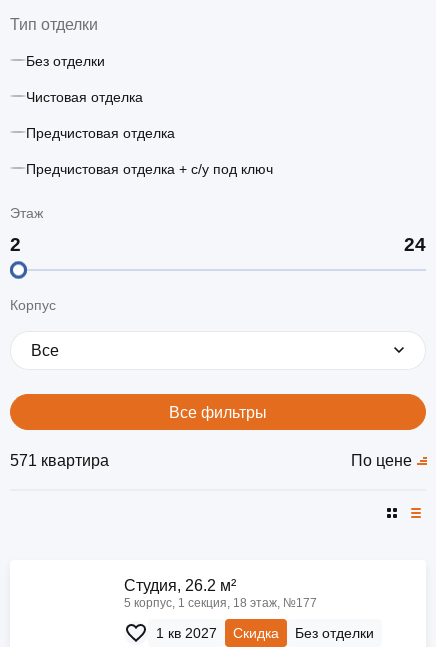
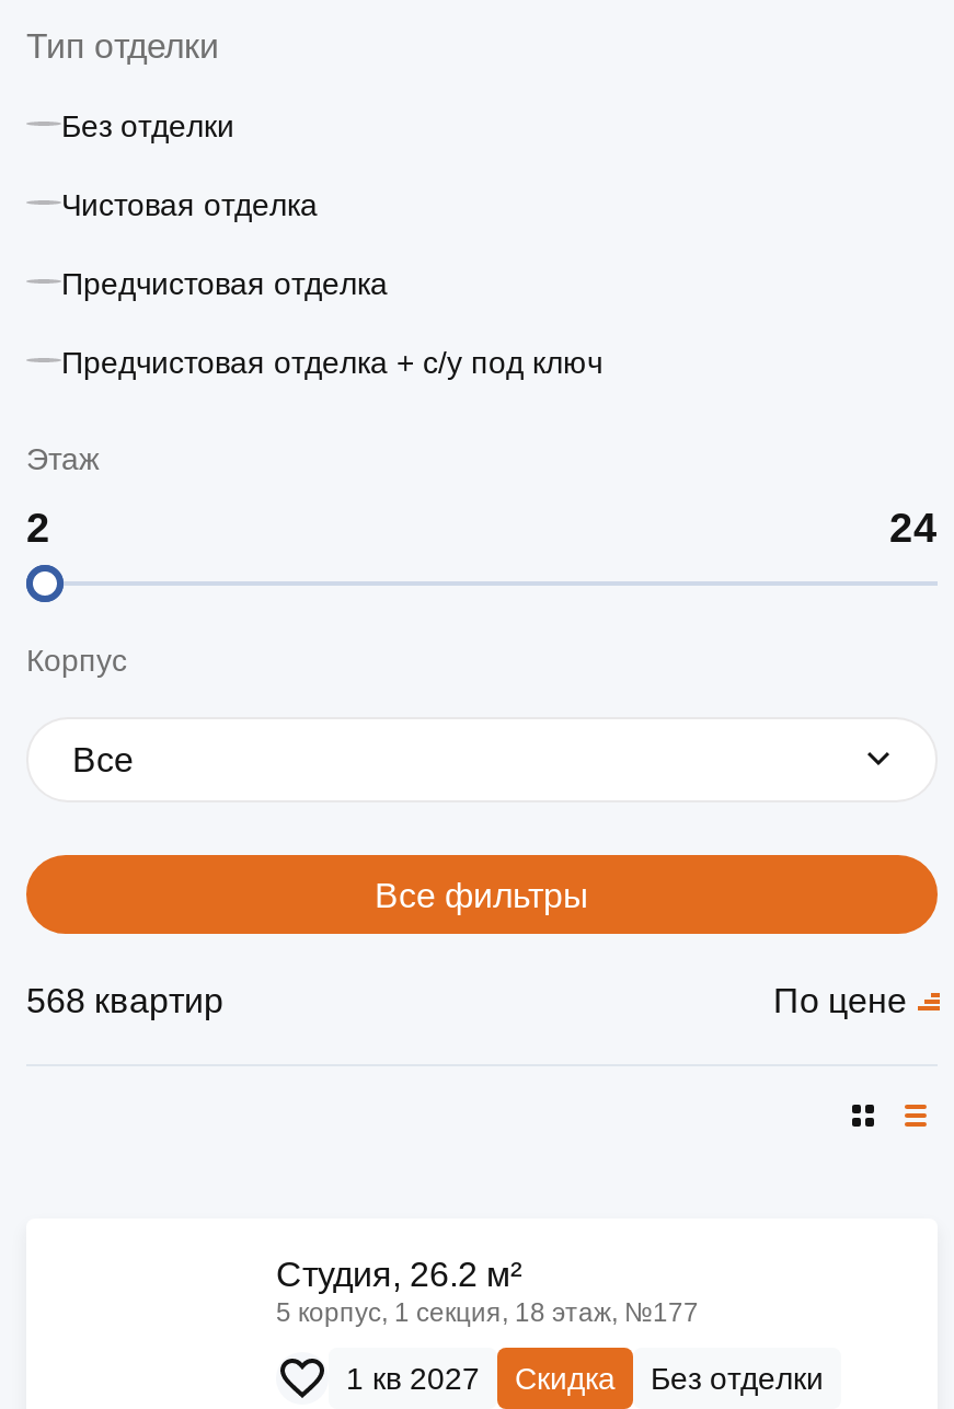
[10,452,109,469] 571 квартира -> [26,982,223,1019] 568 квартир

